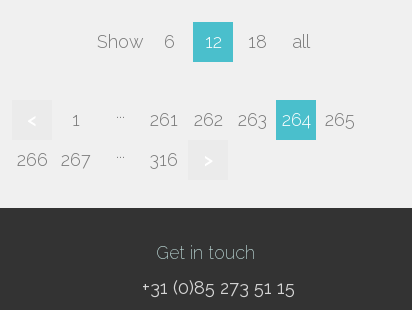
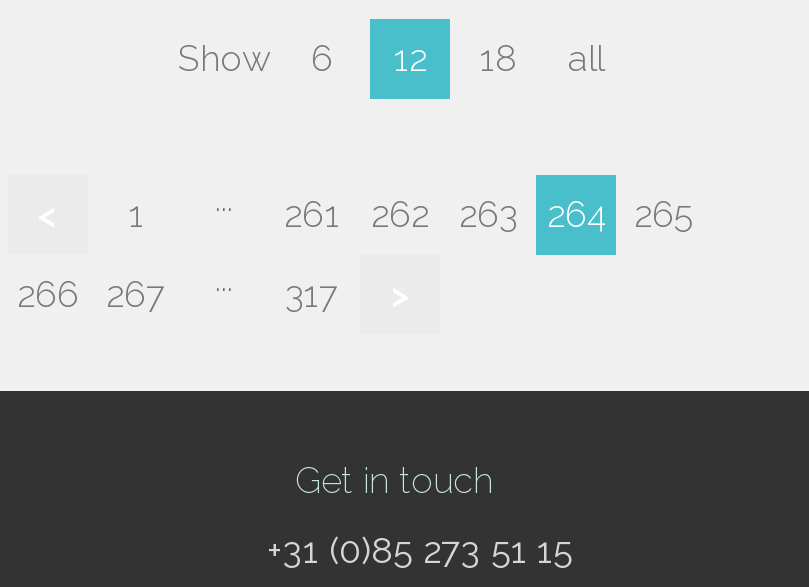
[150,149,178,170] 316 -> [285,273,339,315] 317

